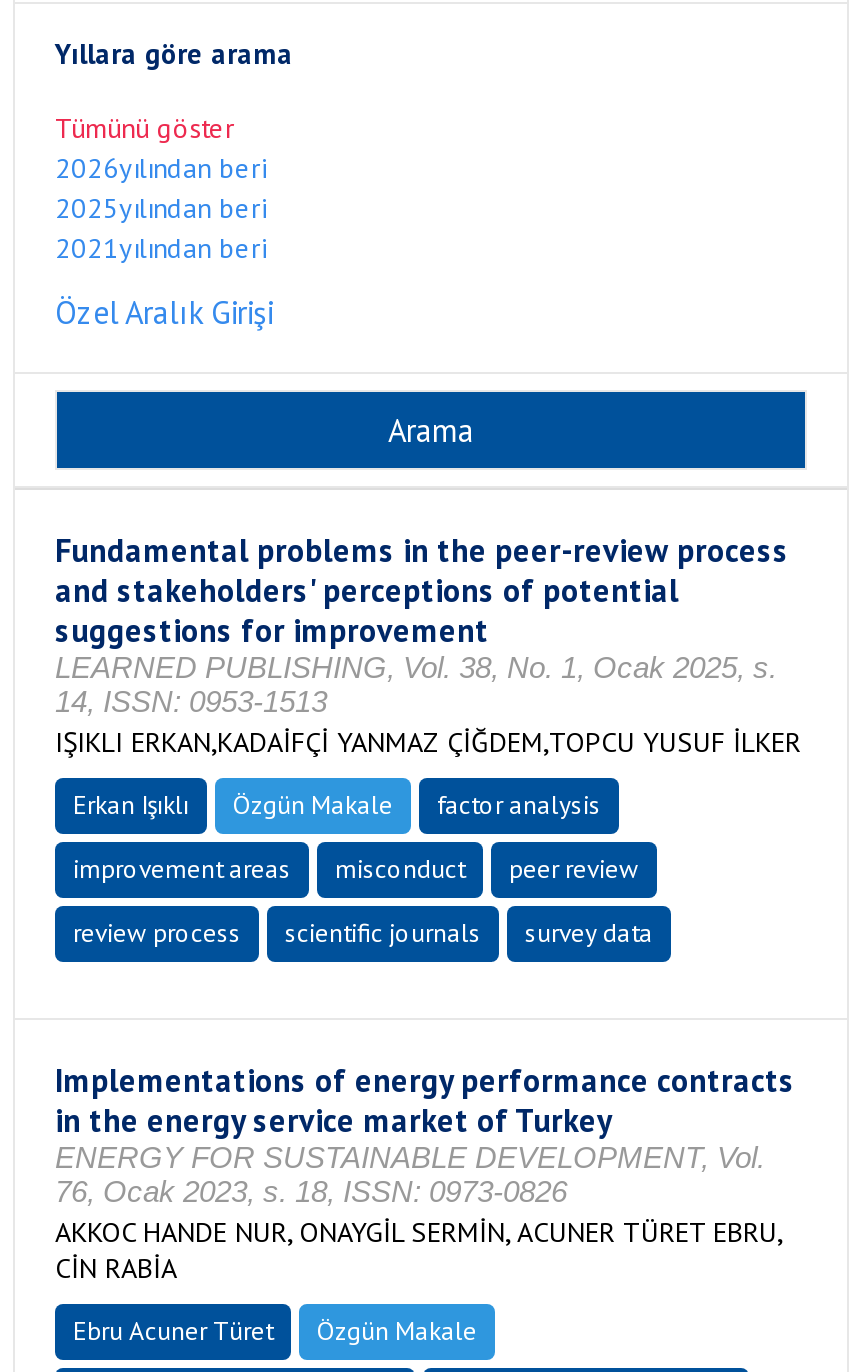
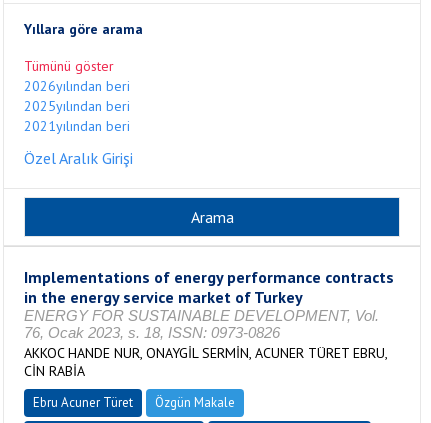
[55,530,801,950] Fundamental problems in the peer-review process | and stakeholders' perceptions of potential | suggestions for improvement | LEARNED PUBLISHING, Vol. 38, No. 1, Ocak 2025, s. | 14, ISSN: 0953-1513 | IŞIKLI ERKAN,KADAİFÇİ YANMAZ ÇİĞDEM,TOPCU YUSUF İLKER | Erkan Işıklı | Özgün Makale | factor analysis | improvement areas | misconduct | peer review | review process | scientific journals | survey data -> none

